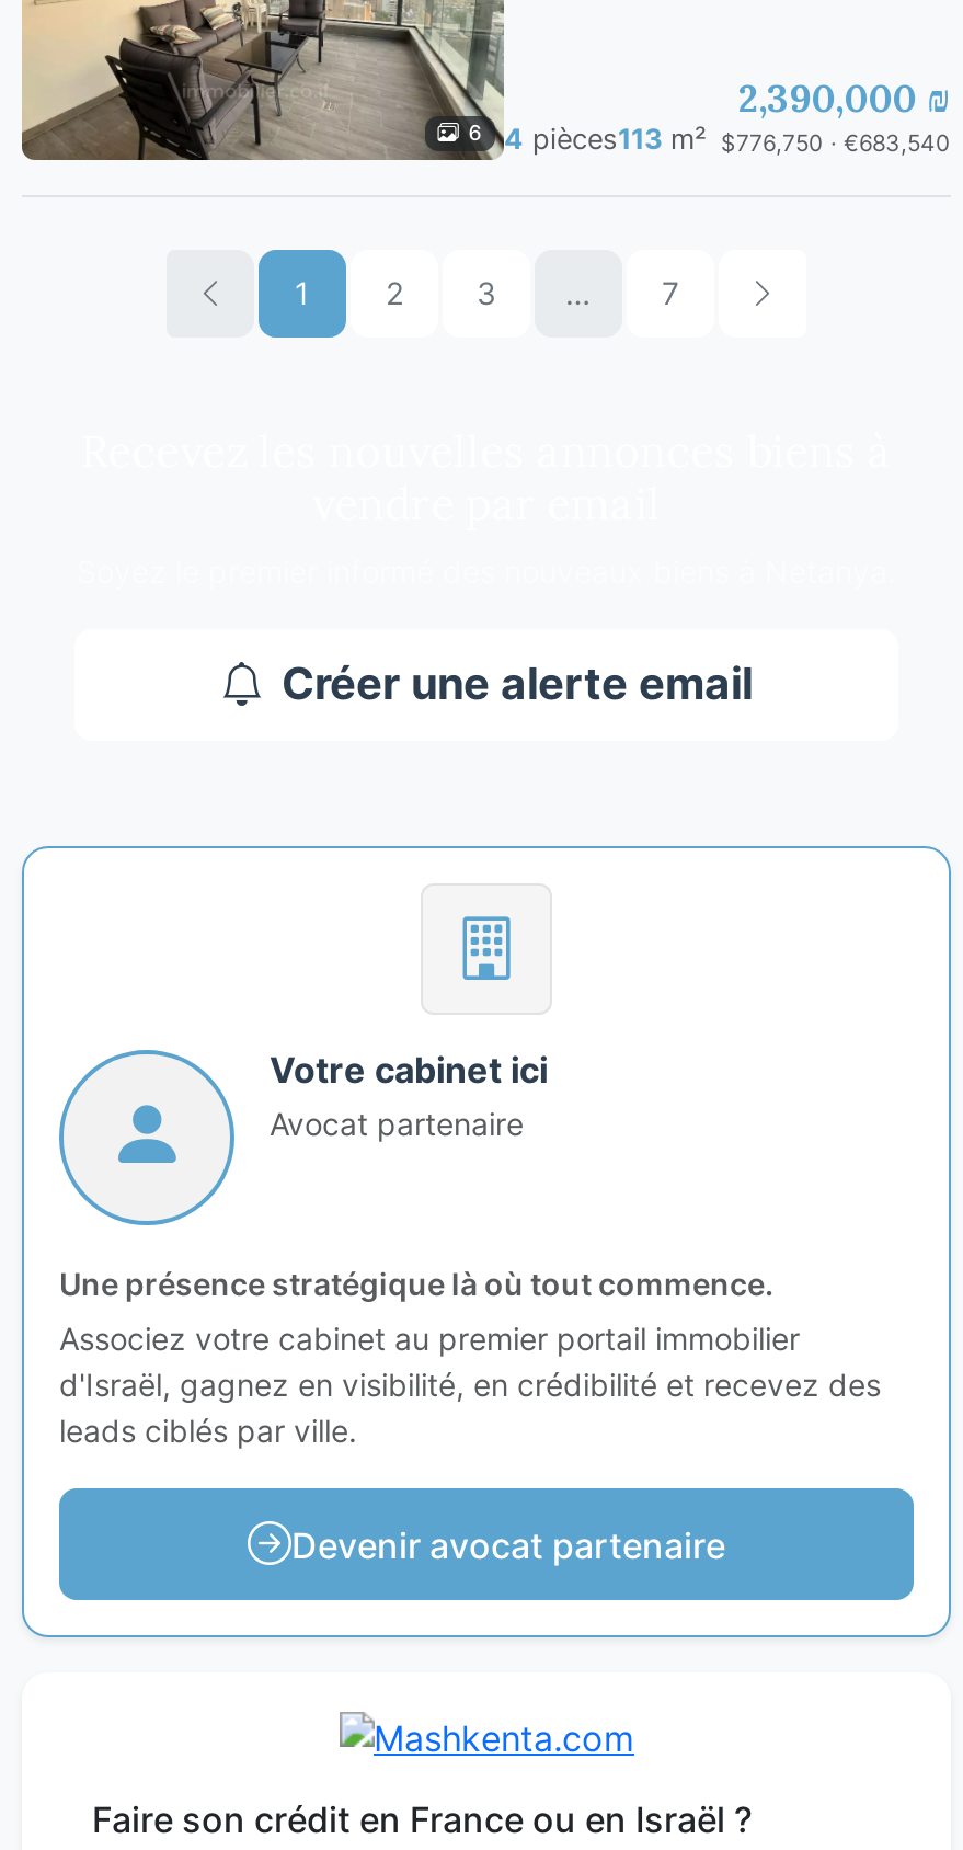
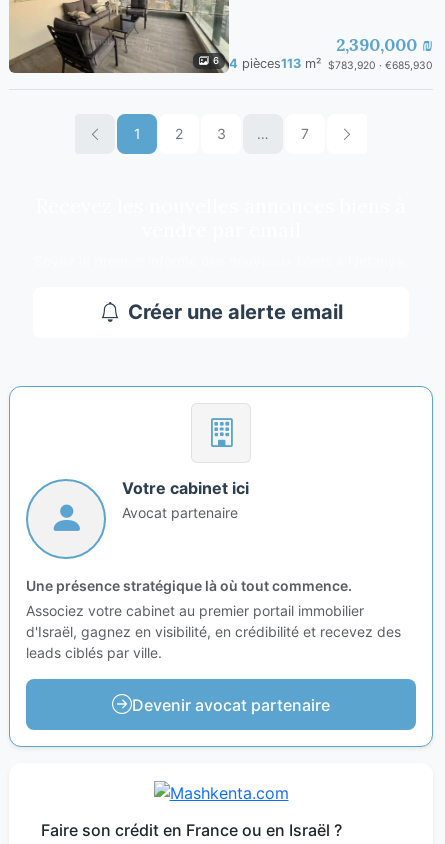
[721,129,951,157] $776,750 · €683,540 -> [328,59,433,72] $783,920 · €685,930

